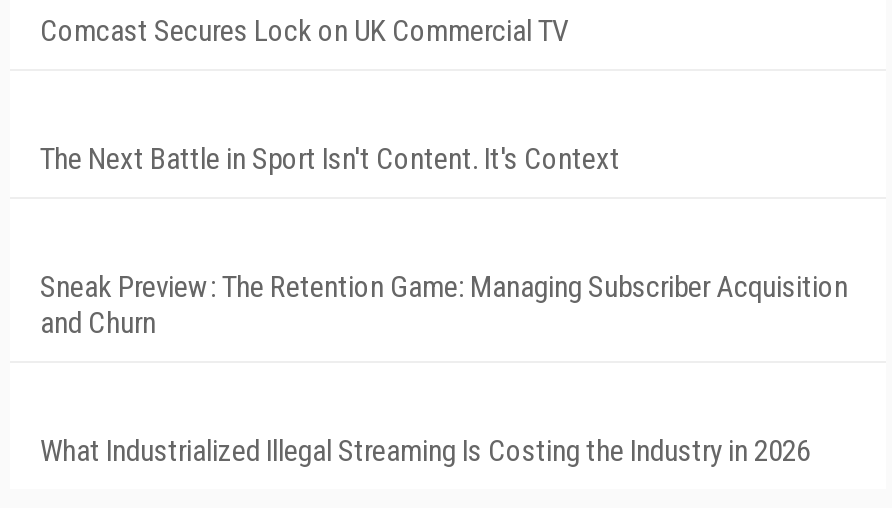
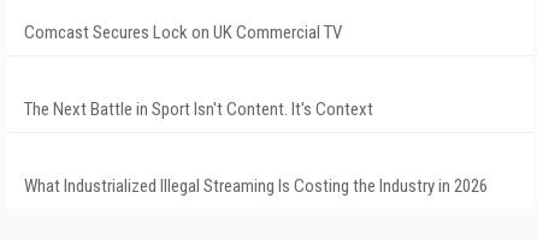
[40,268,848,340] Sneak Preview: The Retention Game: Managing Subscriber Acquisition | and Churn -> none

